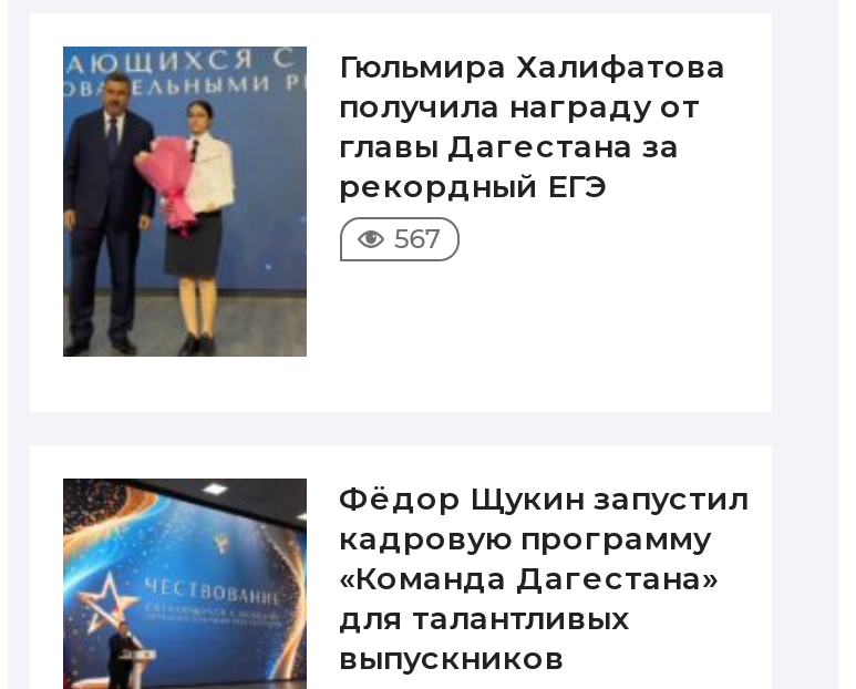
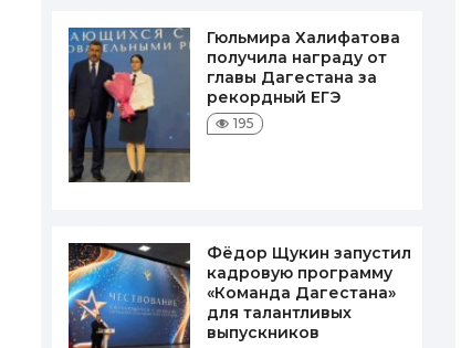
[394,220,442,254] 567 -> [233,114,254,131] 195

